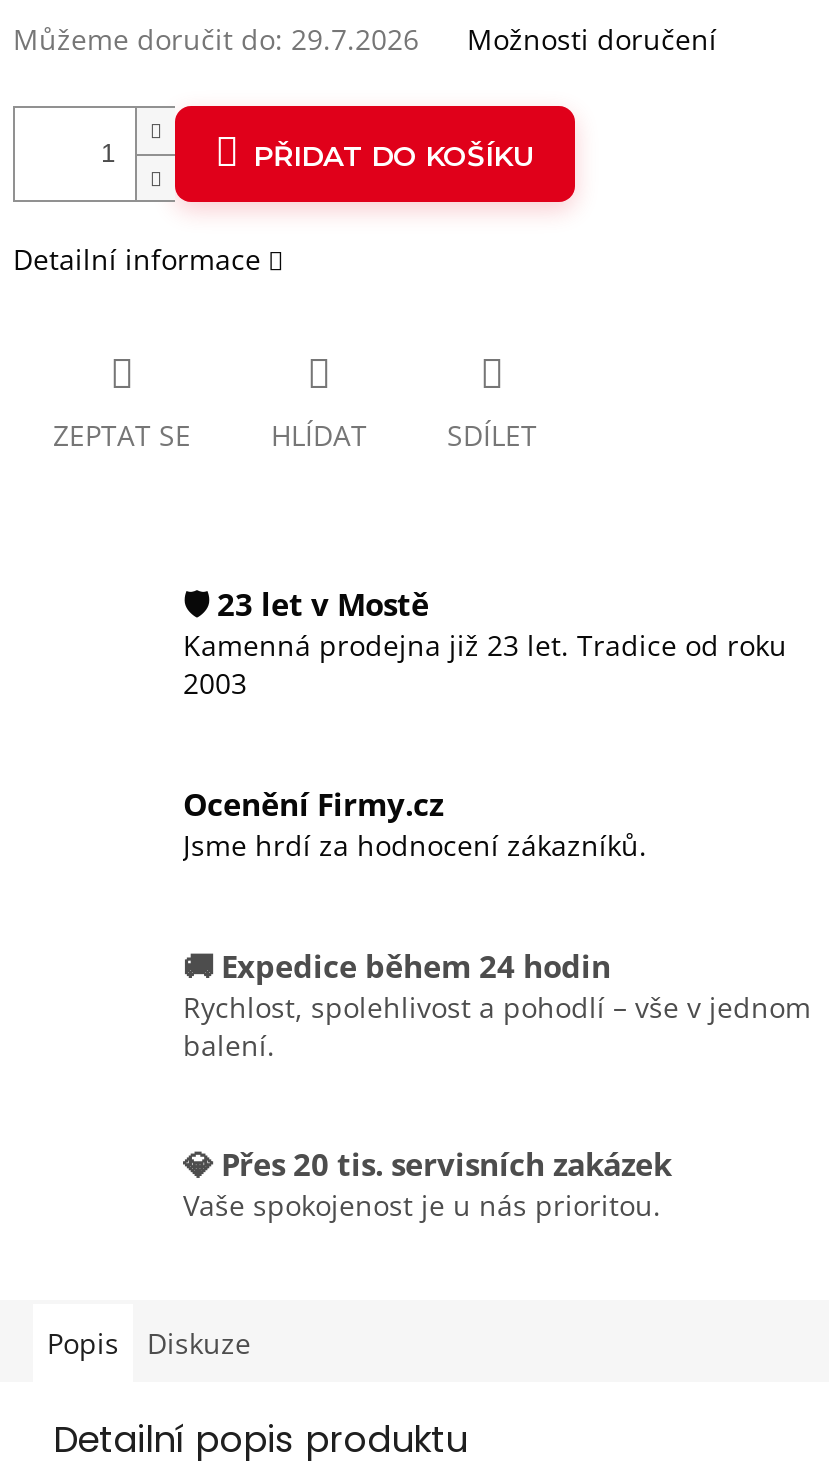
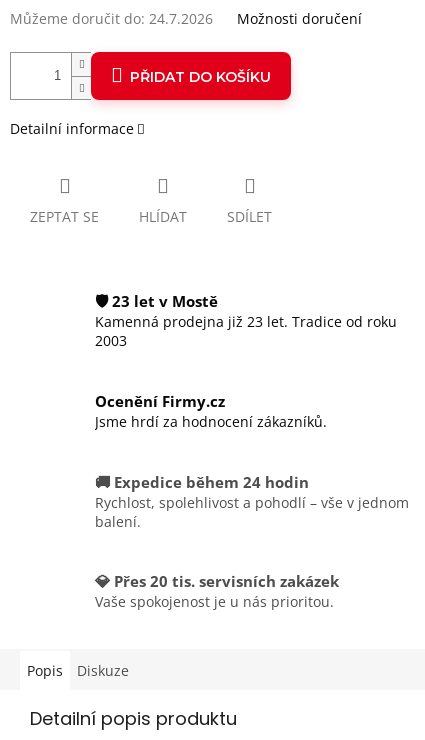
[13,20,419,58] Můžeme doručit do: 29.7.2026 -> [10,9,213,28] Můžeme doručit do: 24.7.2026

